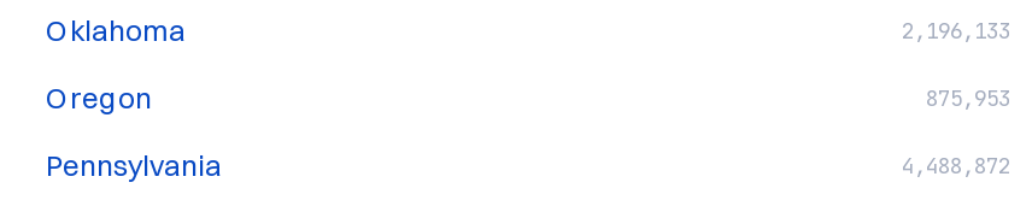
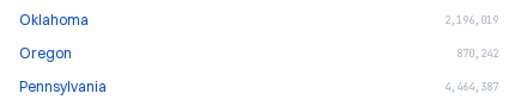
[902,16,1010,45] 2,196,133 -> [444,13,498,27] 2,196,019
[926,83,1010,112] 875,953 -> [456,46,498,60] 870,242
[902,151,1010,180] 4,488,872 -> [444,79,498,93] 4,464,387

